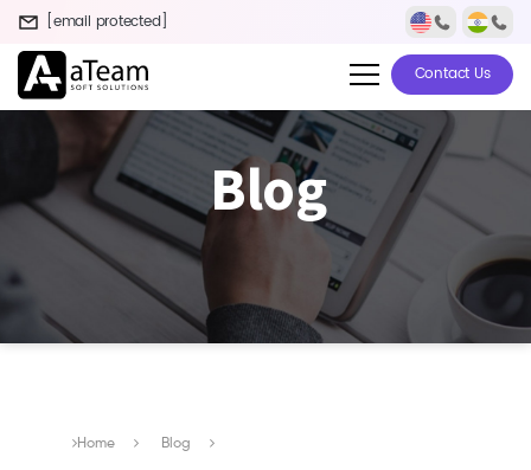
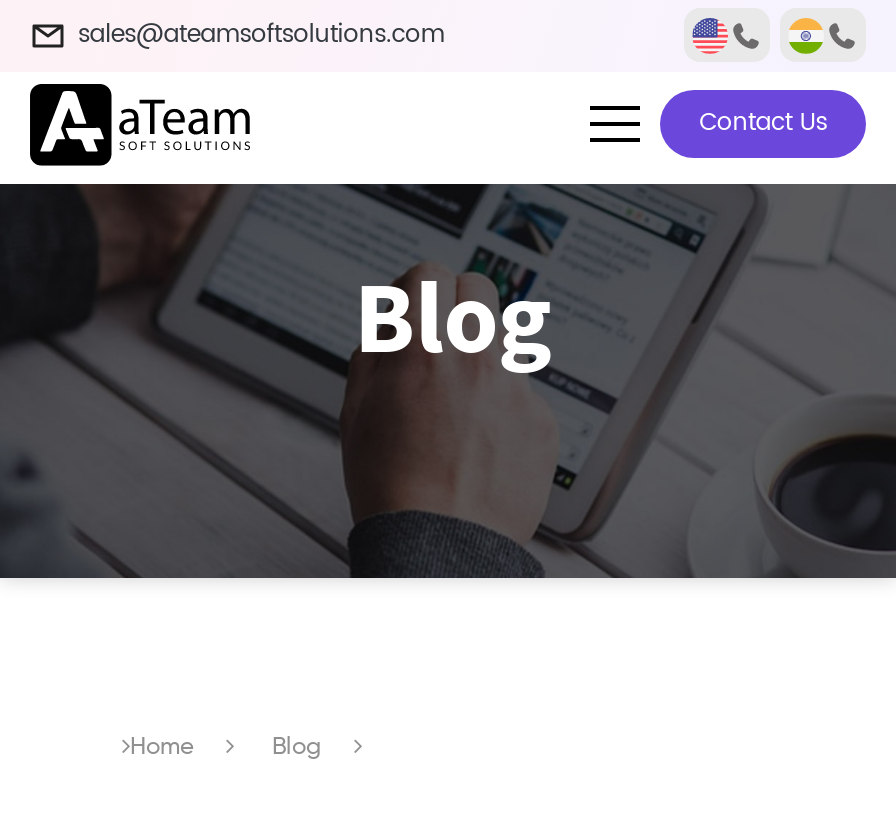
[46,10,168,33] [email protected] -> [78,15,444,53] sales@ateamsoftsolutions.com

